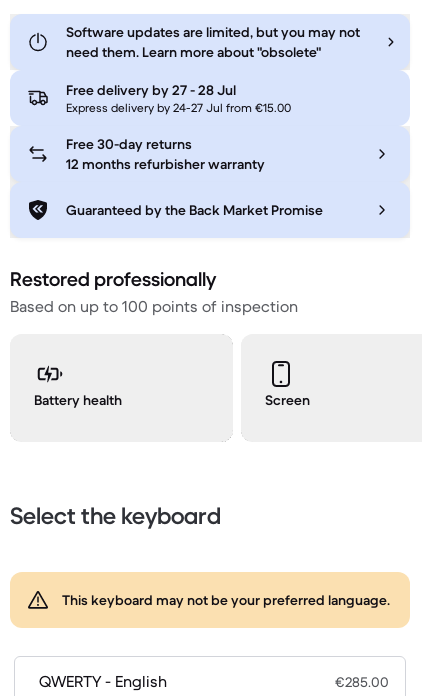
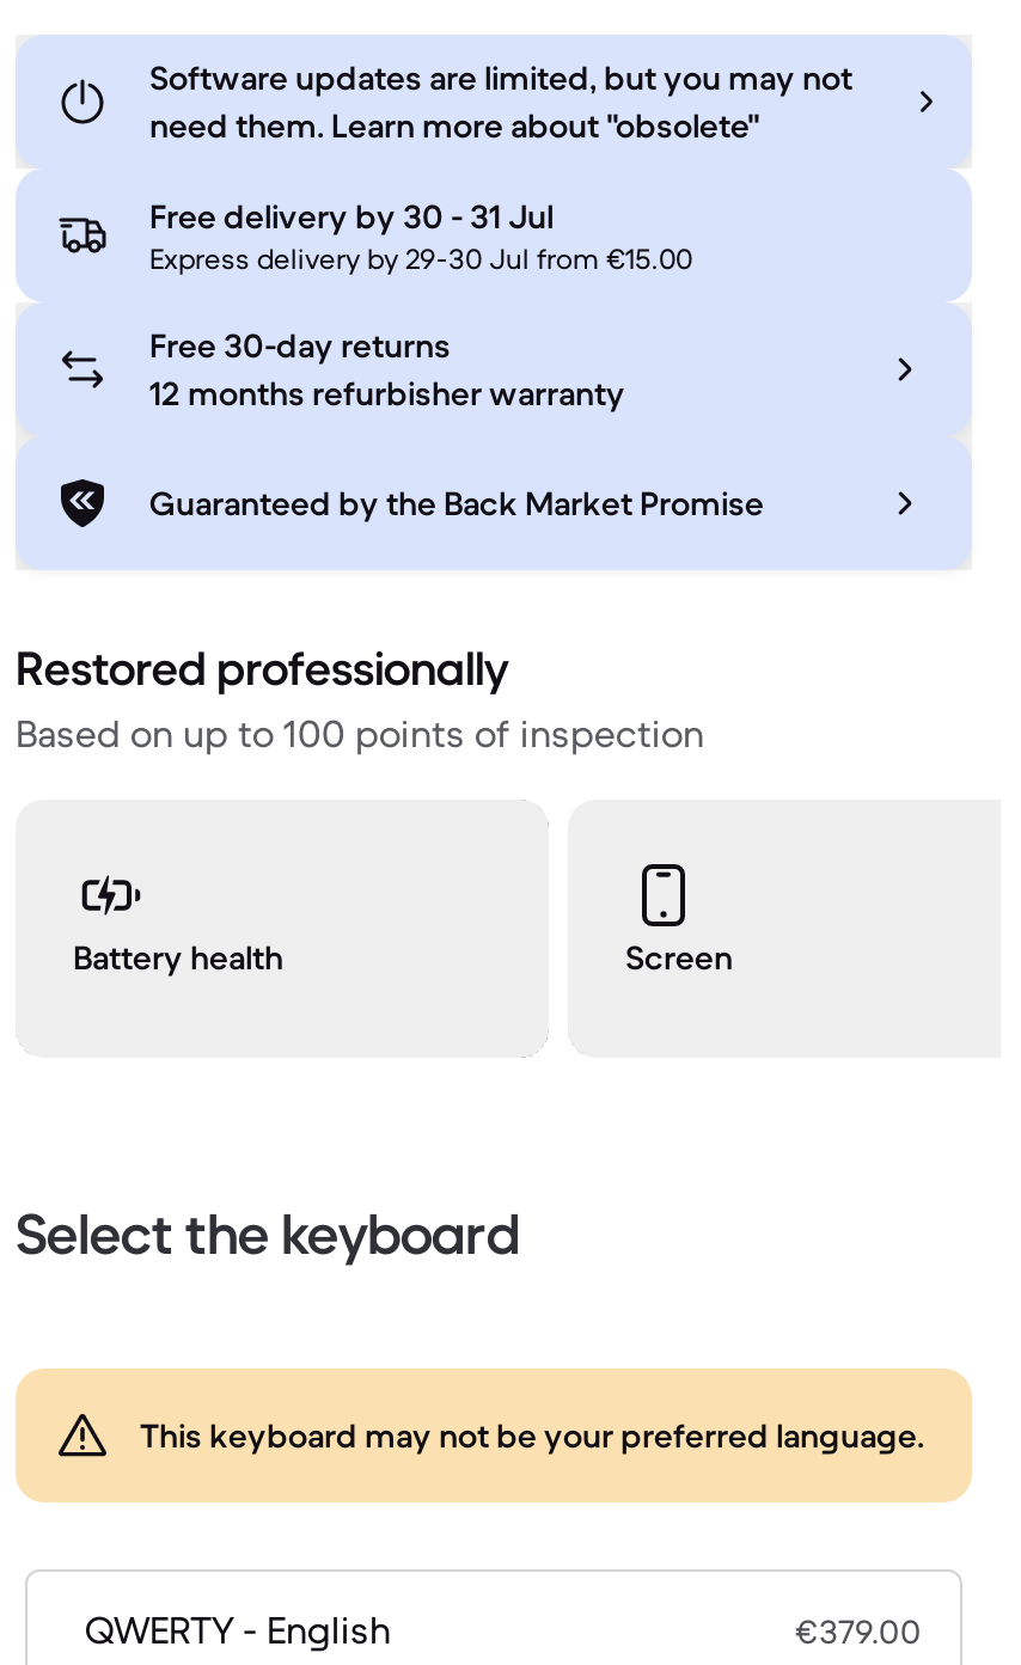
[66,81,236,99] Free delivery by 27 - 28 Jul -> [149,196,554,239] Free delivery by 30 - 31 Jul
[66,100,291,115] Express delivery by 24-27 Jul from €15.00 -> [149,241,692,277] Express delivery by 29-30 Jul from €15.00
[335,673,389,691] €285.00 -> [795,1611,922,1654] €379.00

